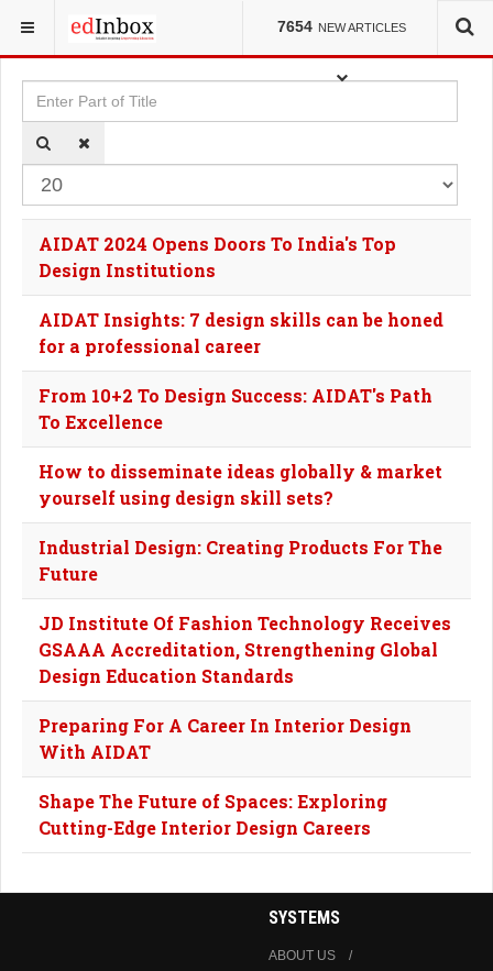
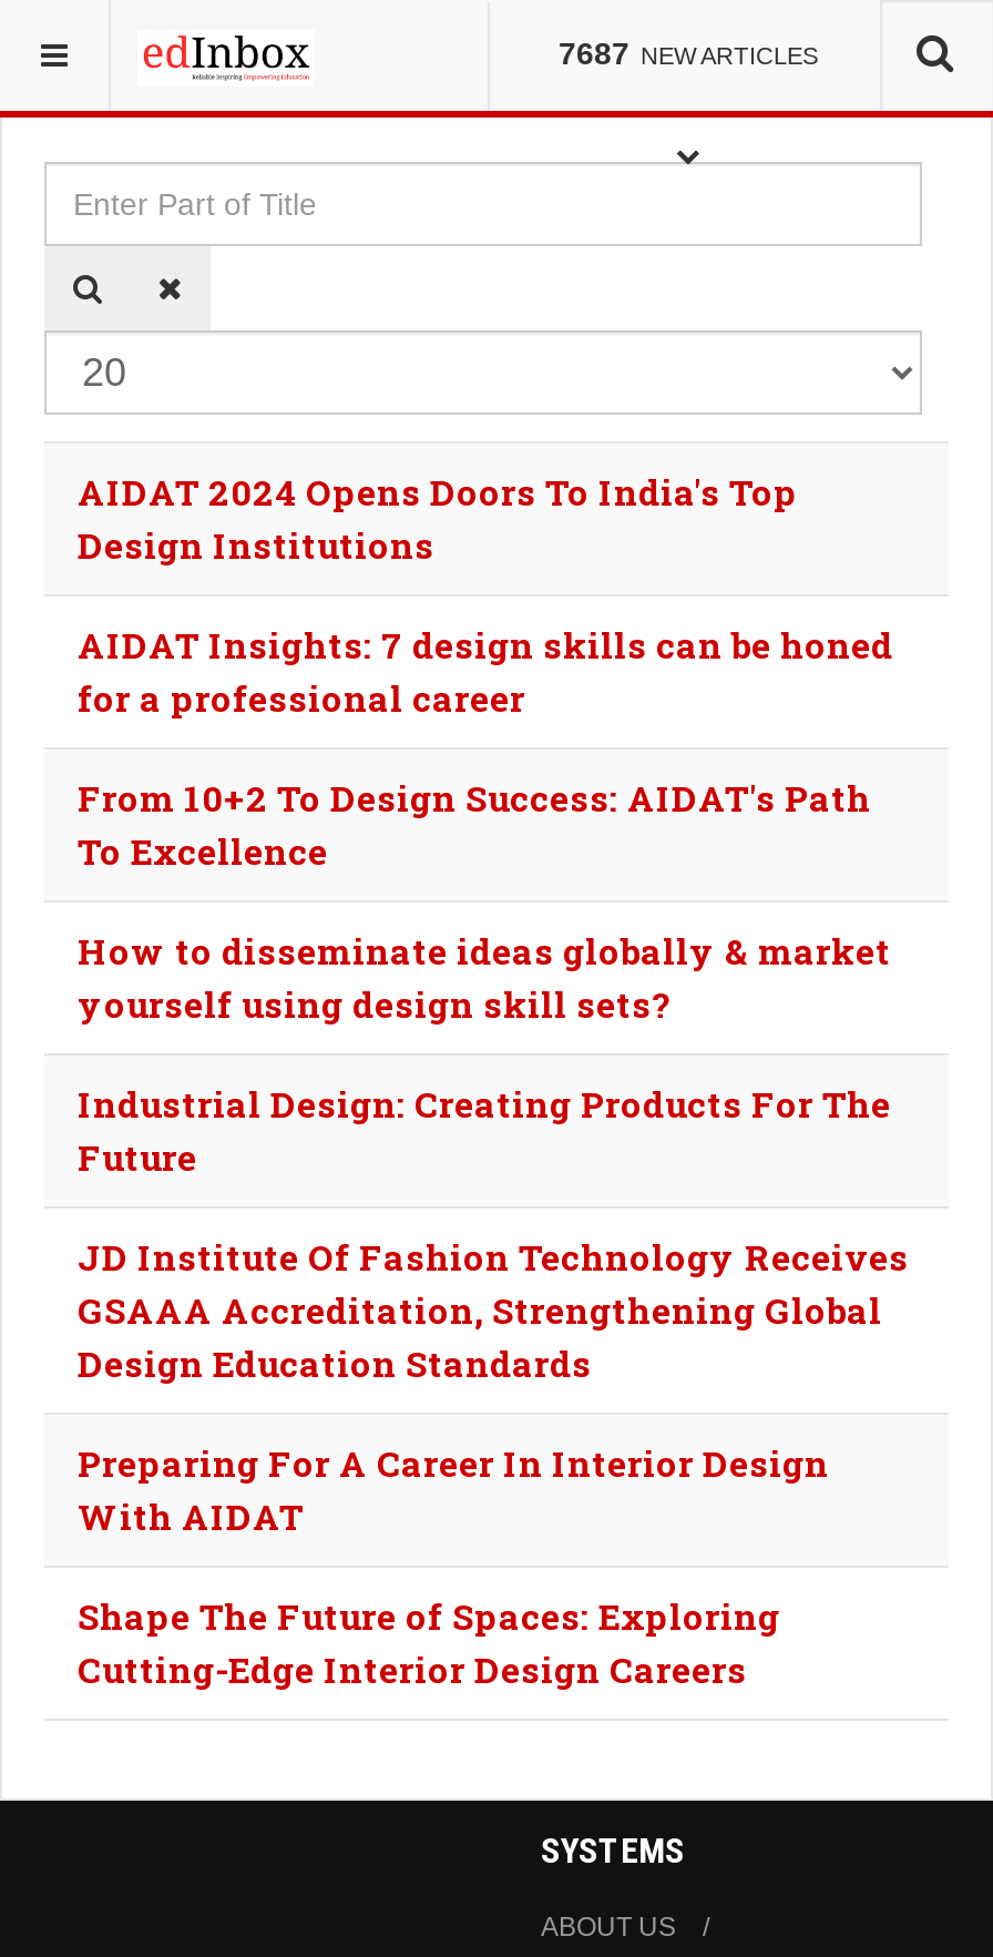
[277,18,406,35] 7654 NEW ARTICLES -> [559,35,818,71] 7687 NEW ARTICLES

